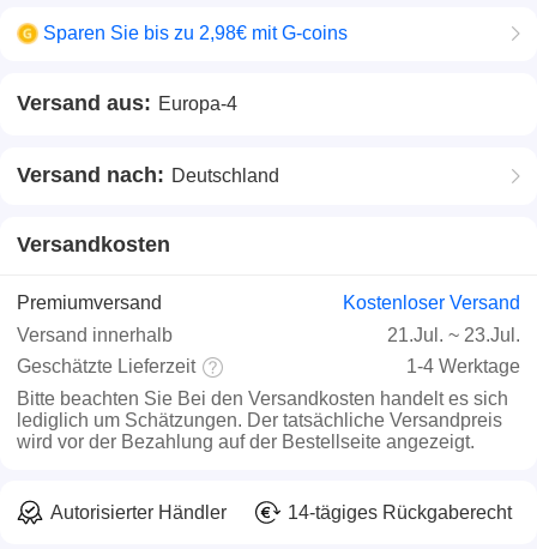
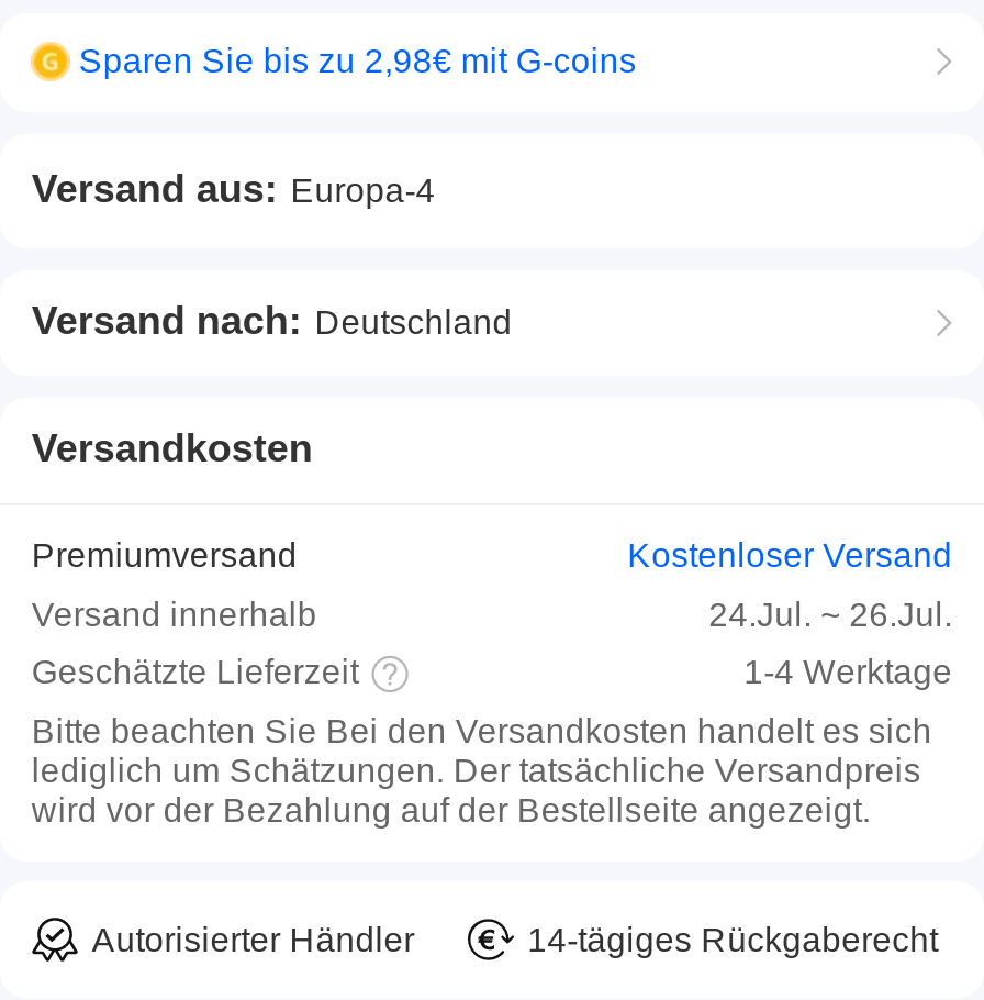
[387,325,520,345] 21.Jul. ~ 23.Jul. -> [709,595,953,633] 24.Jul. ~ 26.Jul.

